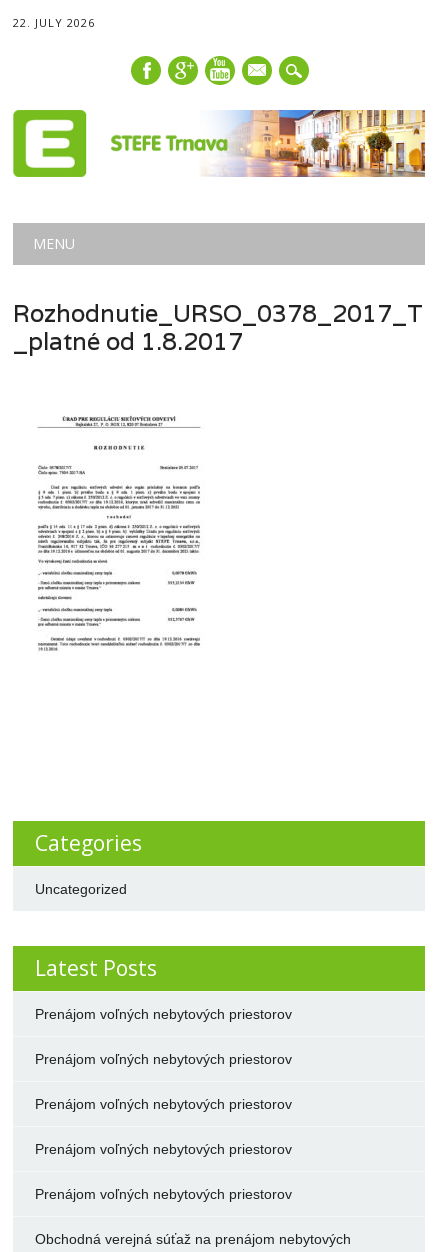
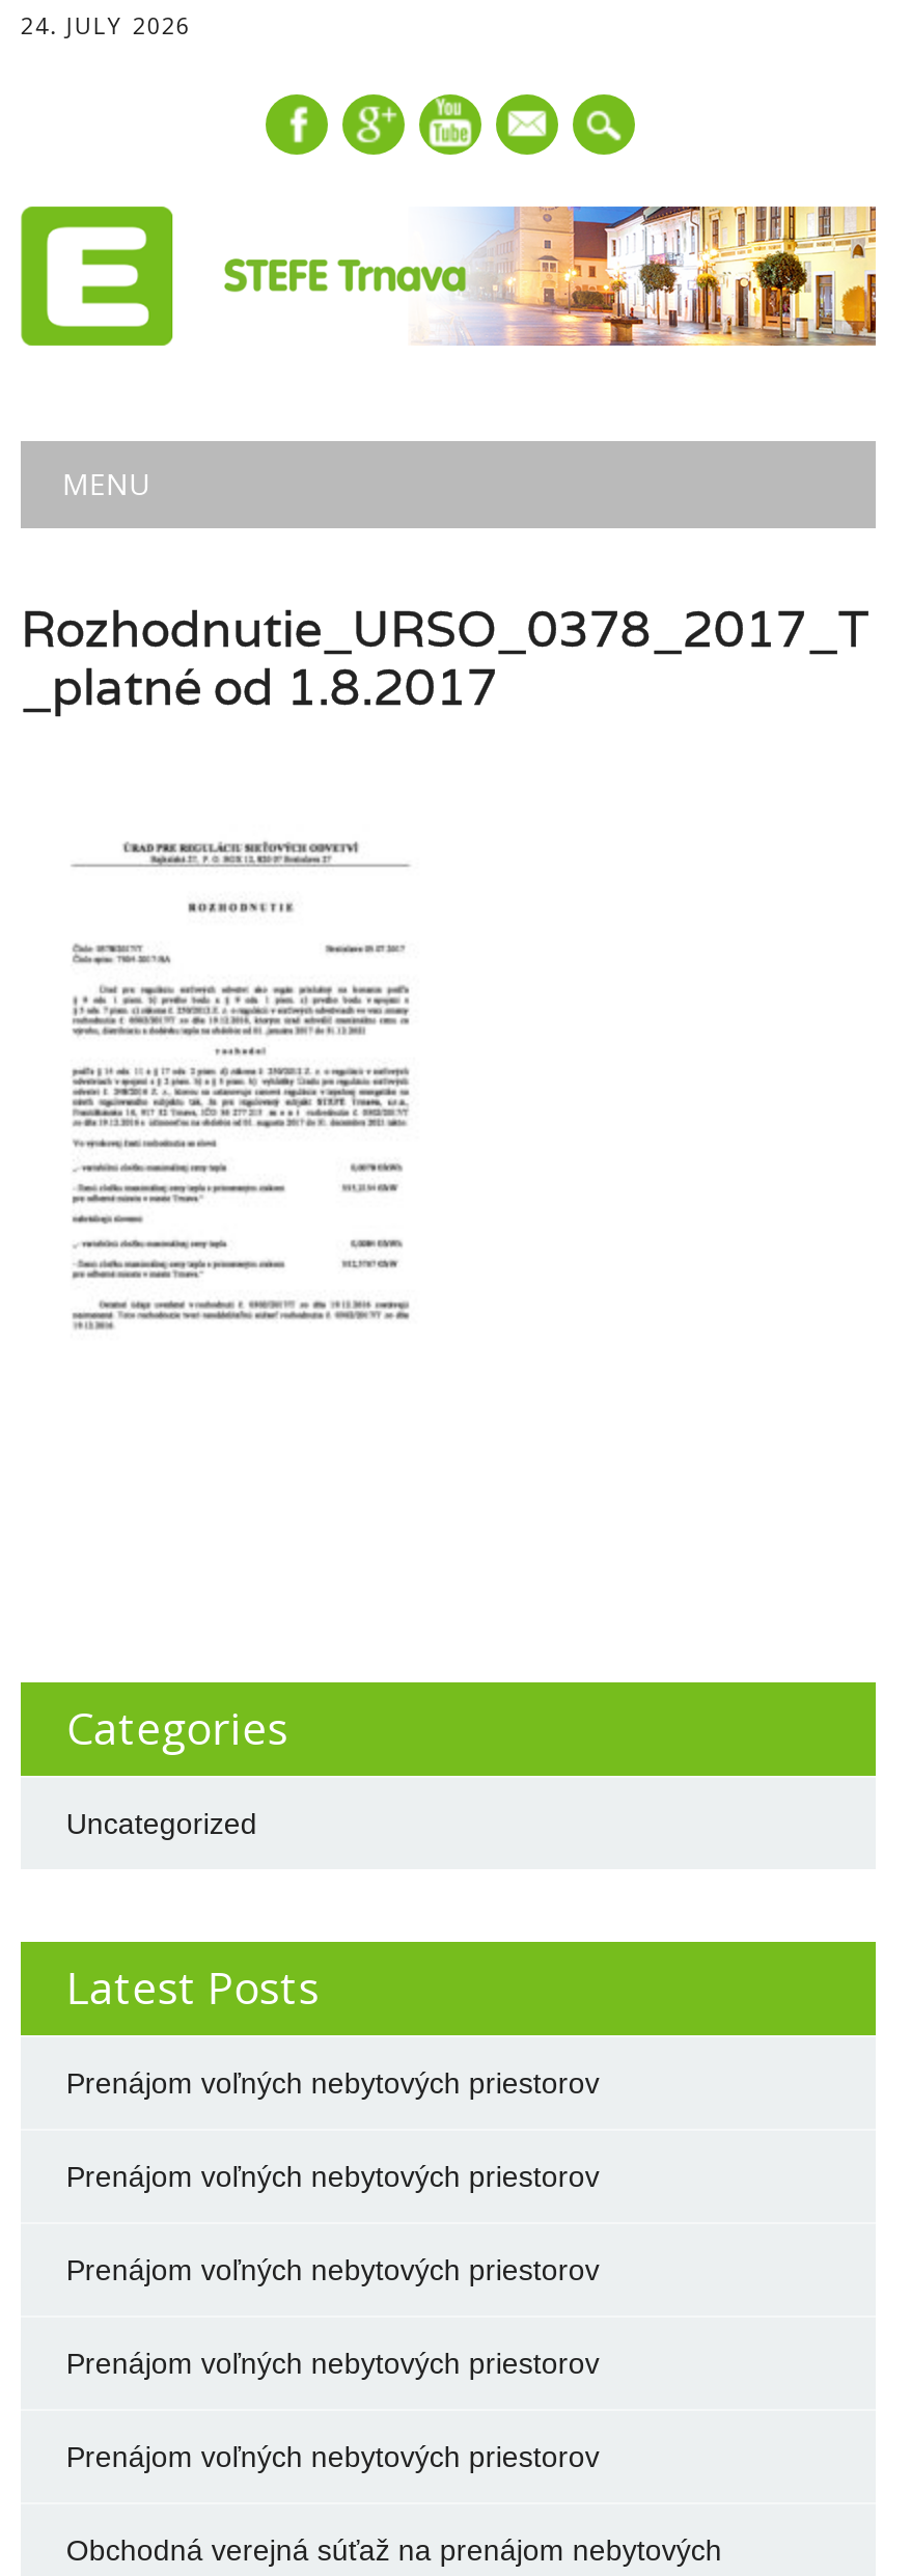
[13,15,95,30] 22. JULY 2026 -> [21,9,191,40] 24. JULY 2026

